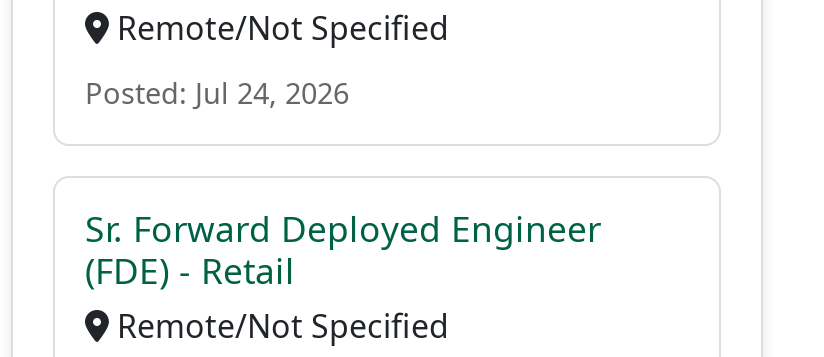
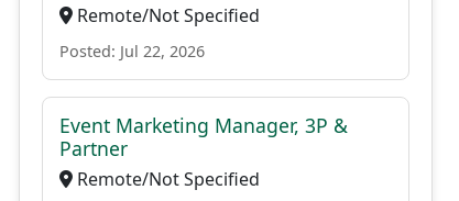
[85,74,349,112] Posted: Jul 24, 2026 -> [59,41,205,62] Posted: Jul 22, 2026
[85,204,601,294] Sr. Forward Deployed Engineer | (FDE) - Retail -> [59,112,348,161] Event Marketing Manager, 3P & | Partner

